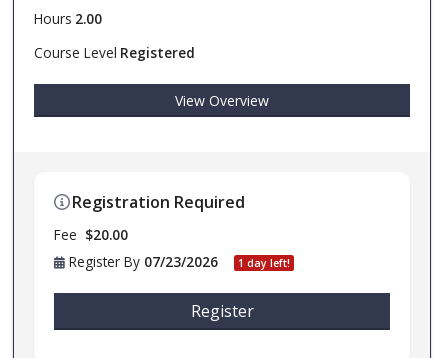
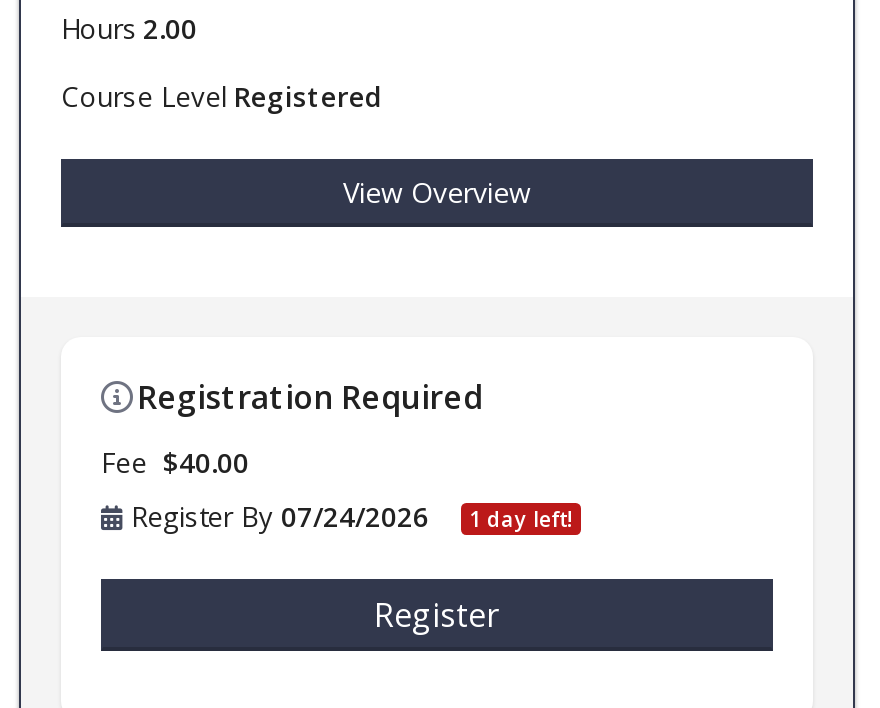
[54,225,128,244] Fee $20.00 -> [101,442,249,480] Fee $40.00
[69,252,290,271] Register By 07/23/2026 1 day left! -> [131,496,573,534] Register By 07/24/2026 1 day left!

